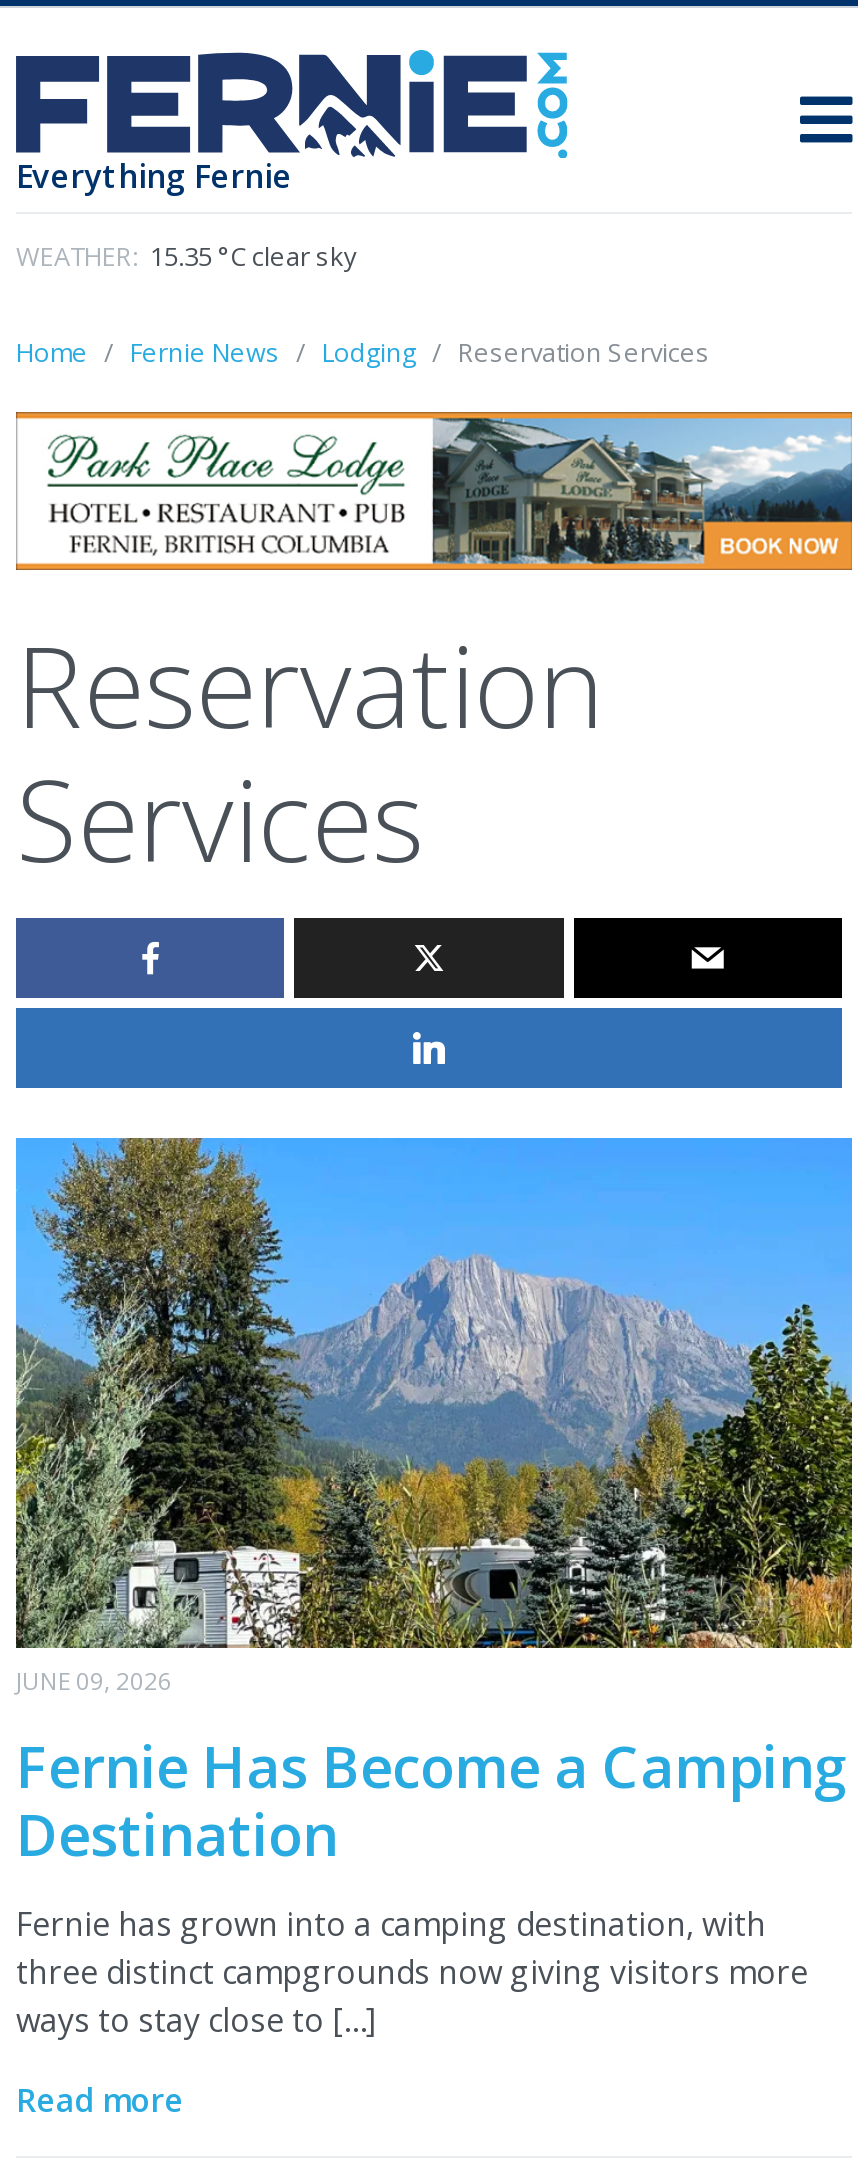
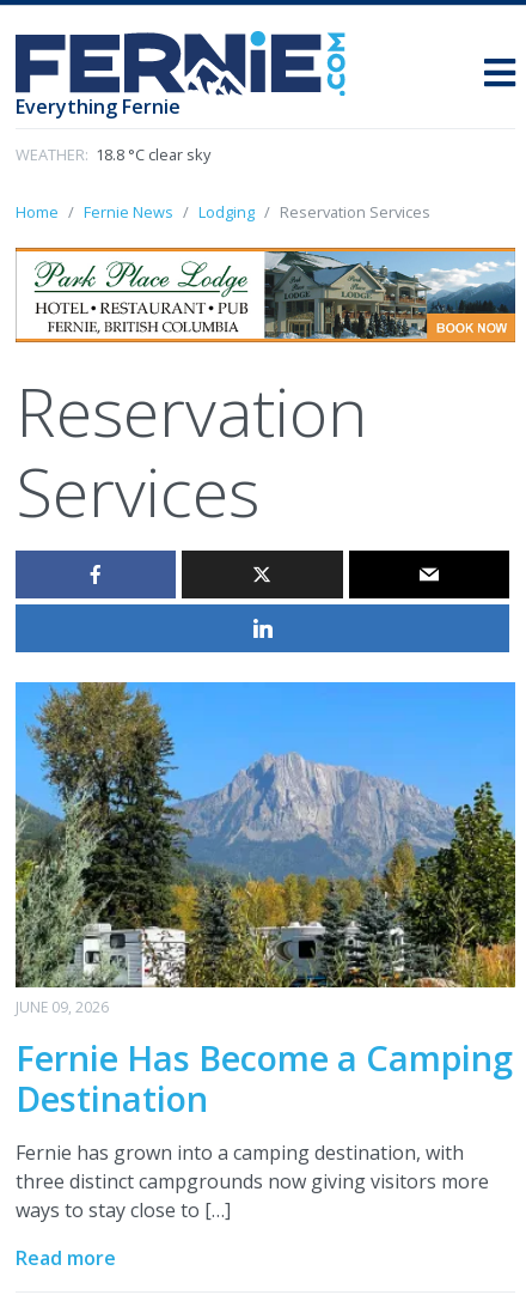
[16,239,356,275] WEATHER: 15.35 °C clear sky -> [16,144,210,166] WEATHER: 18.8 °C clear sky

